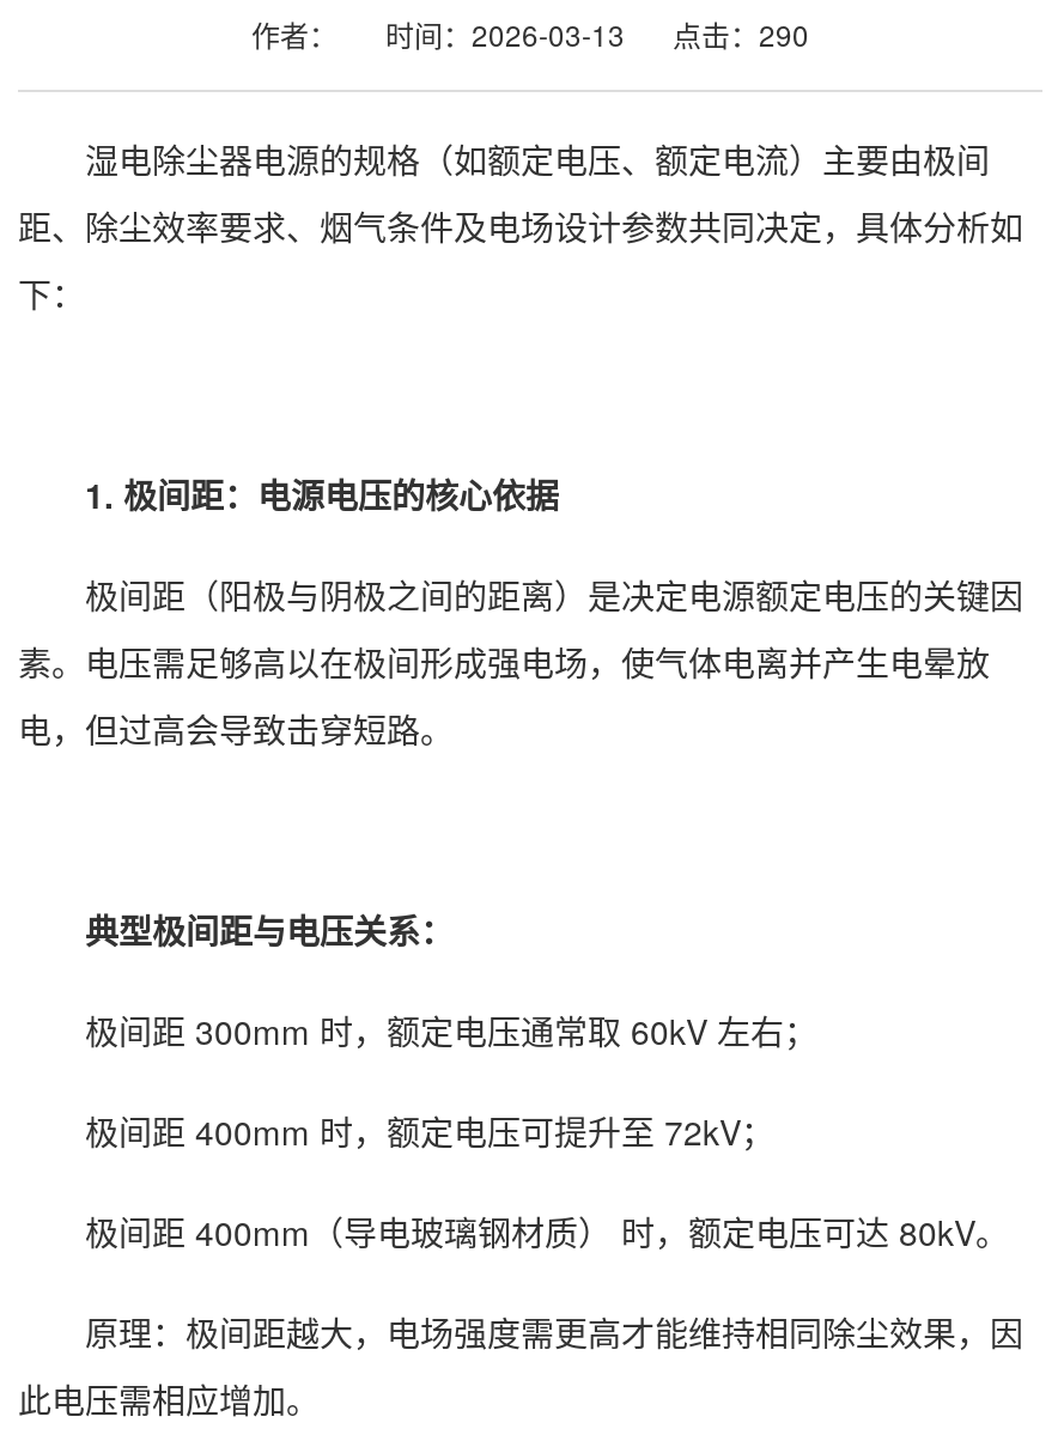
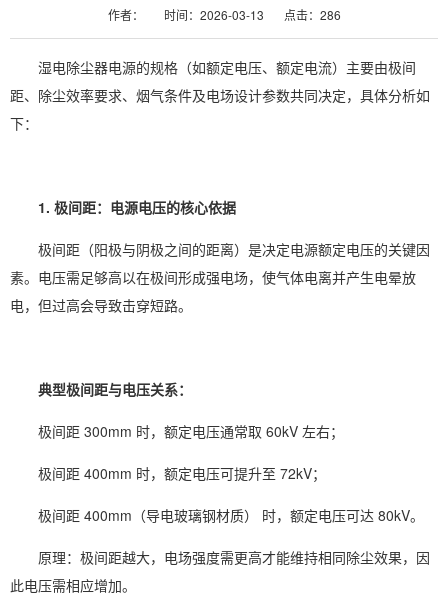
[251,13,809,54] 作者： 时间：2026-03-13 点击：290 -> [107,6,340,23] 作者： 时间：2026-03-13 点击：286

